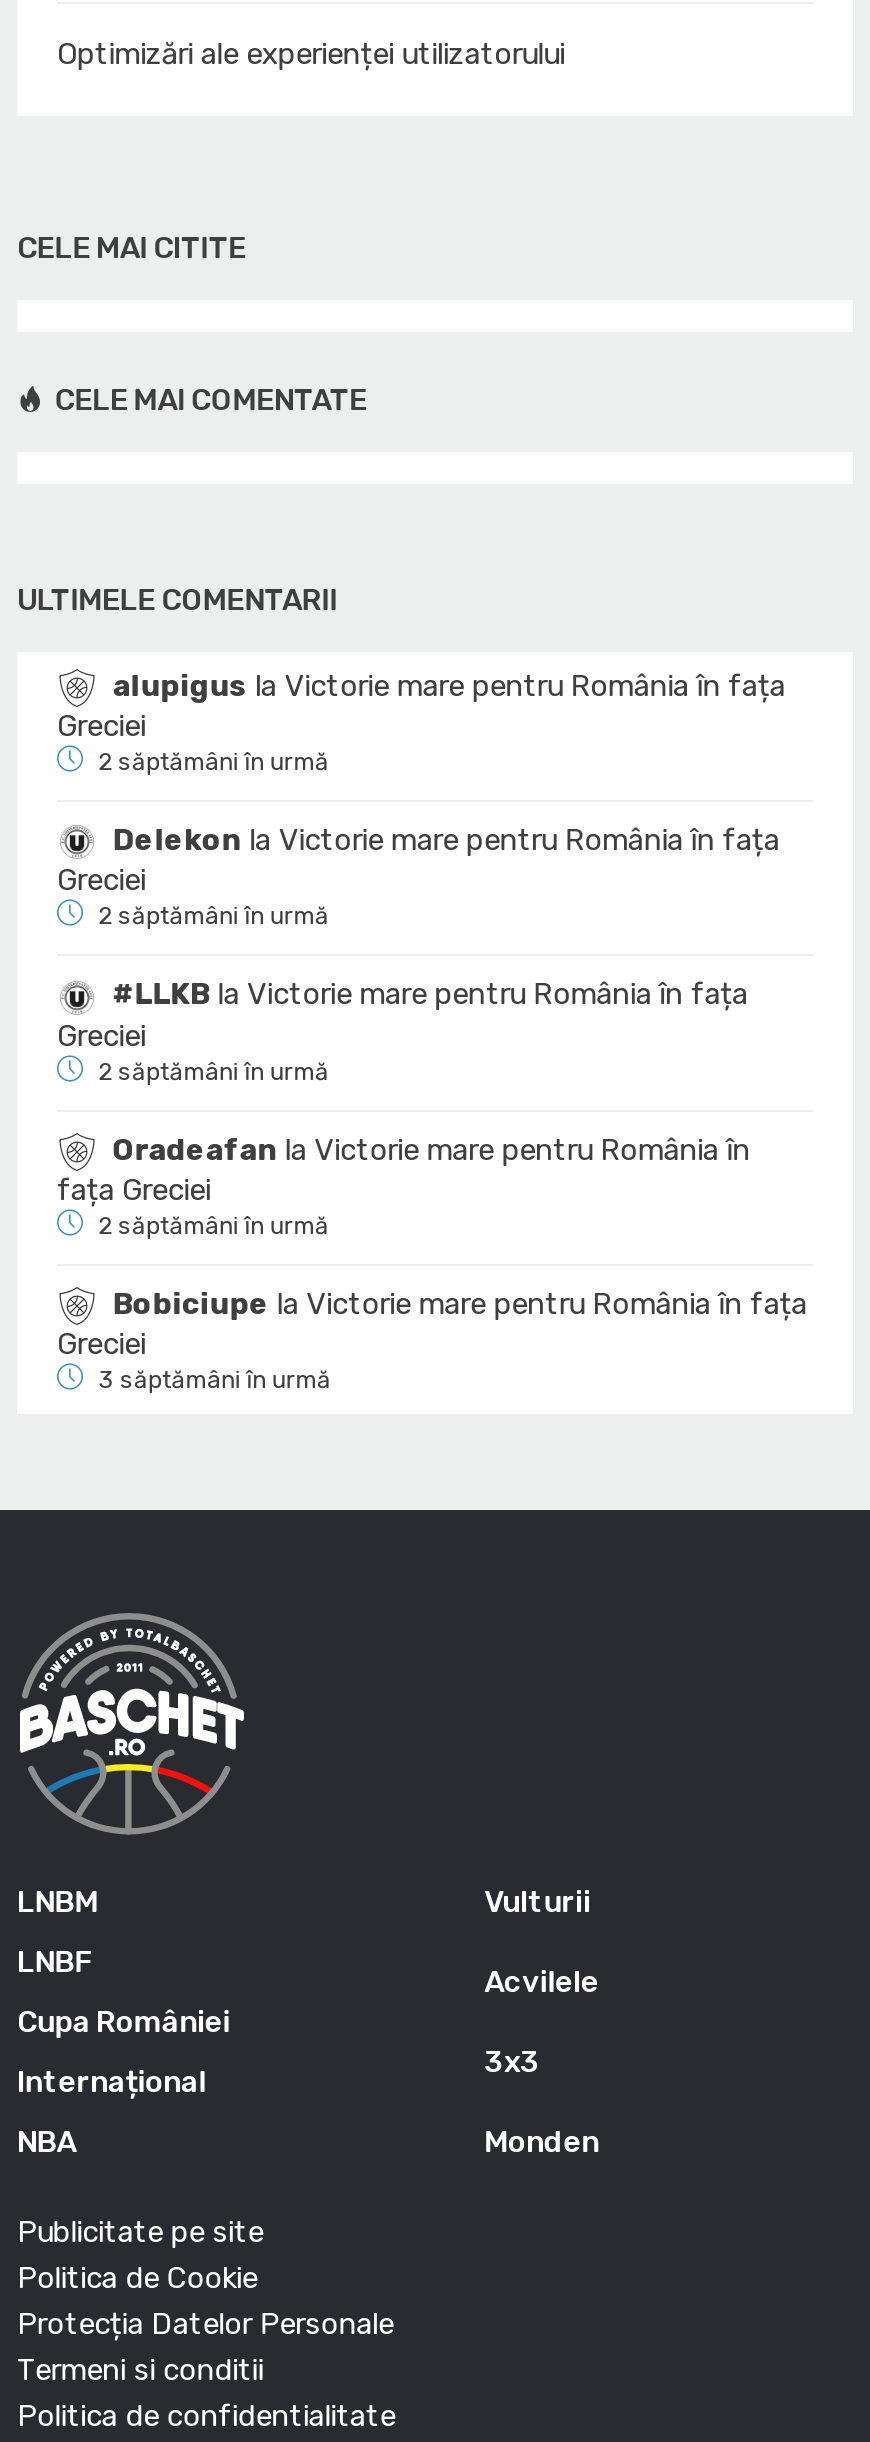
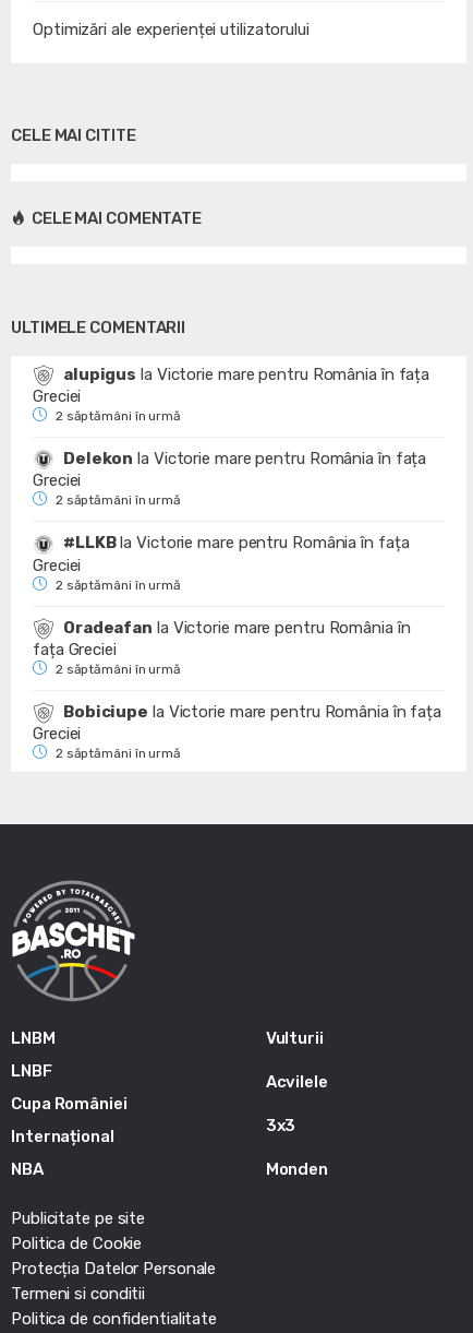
[93,1365,331,1393] 3 săptămâni în urmă -> [52,745,181,761] 2 săptămâni în urmă

